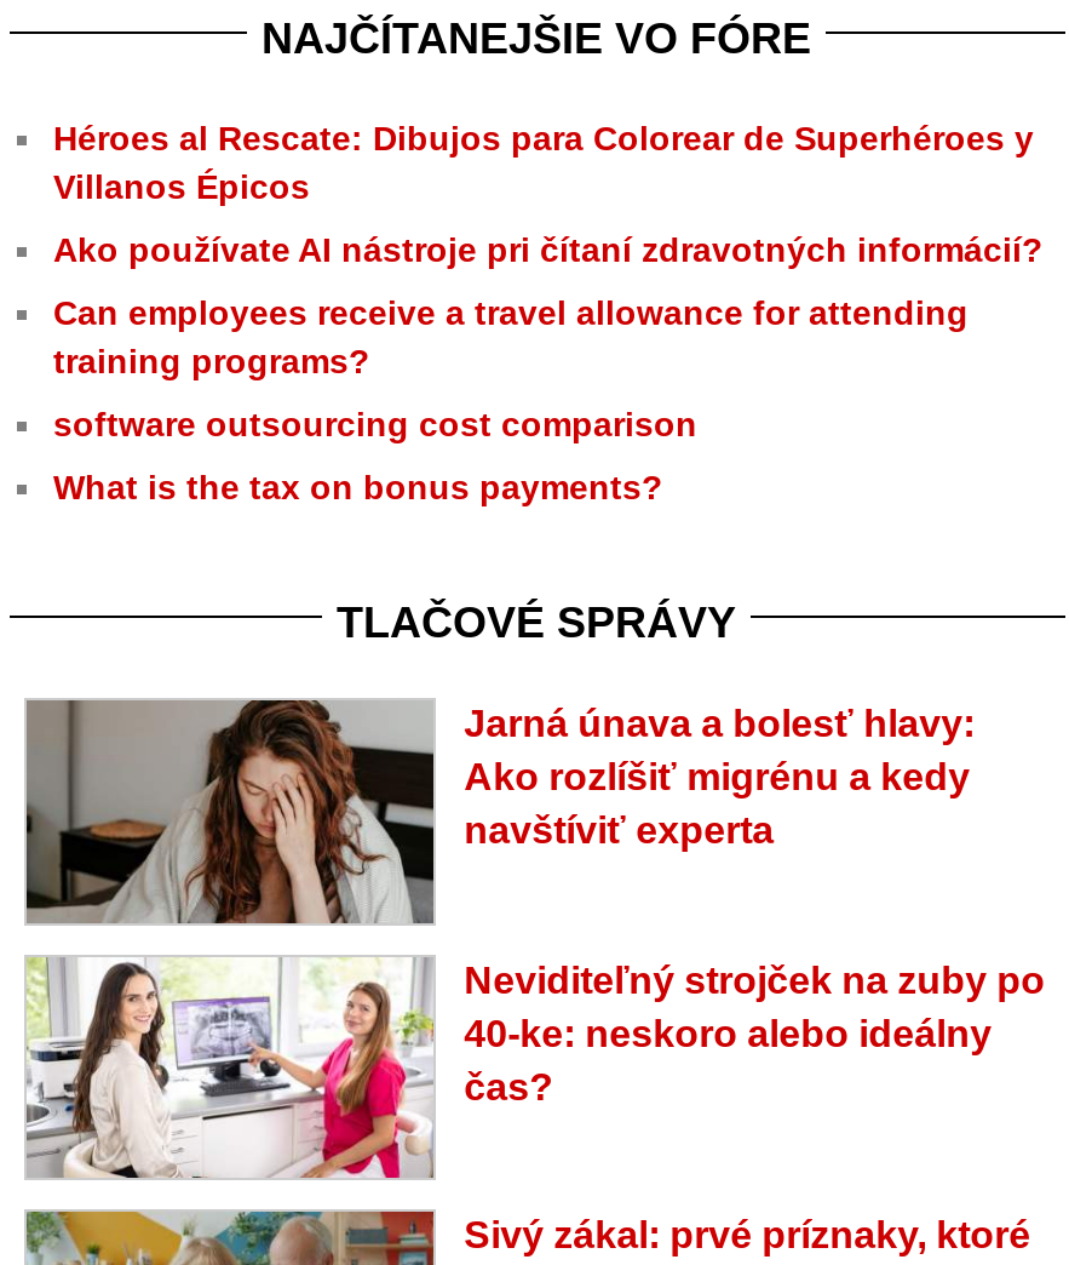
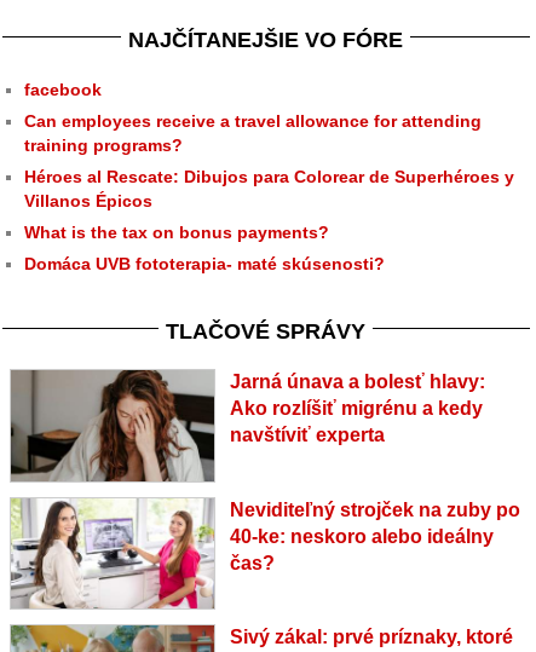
moved [53,119,1034,206] -> [24,167,514,210]: Héroes al Rescate: Dibujos para Colorear de Superhéroes y | Villanos Épicos
[53,230,1044,269] Ako používate AI nástroje pri čítaní zdravotných informácií? -> [24,80,102,99] facebook
moved [53,293,969,380] -> [24,111,482,155]: Can employees receive a travel allowance for attending | training programs?
[53,404,697,443] software outsourcing cost comparison -> none
moved [53,467,663,506] -> [24,222,329,242]: What is the tax on bonus payments?
none -> [24,254,385,273] Domáca UVB fototerapia- maté skúsenosti?

